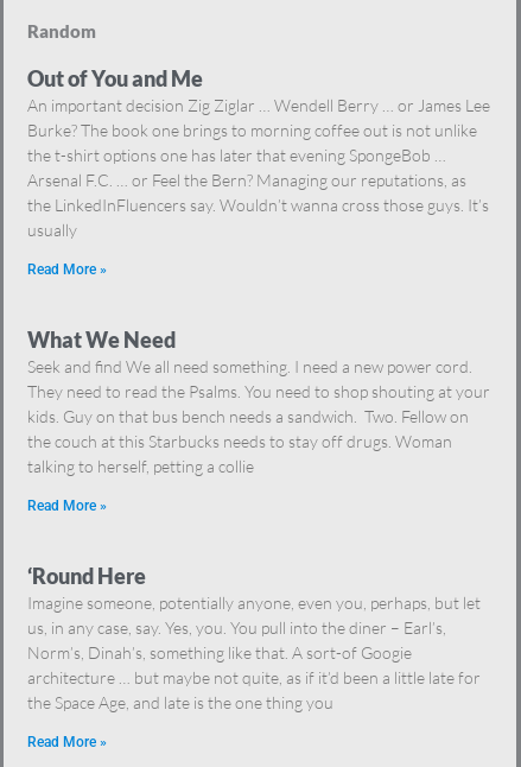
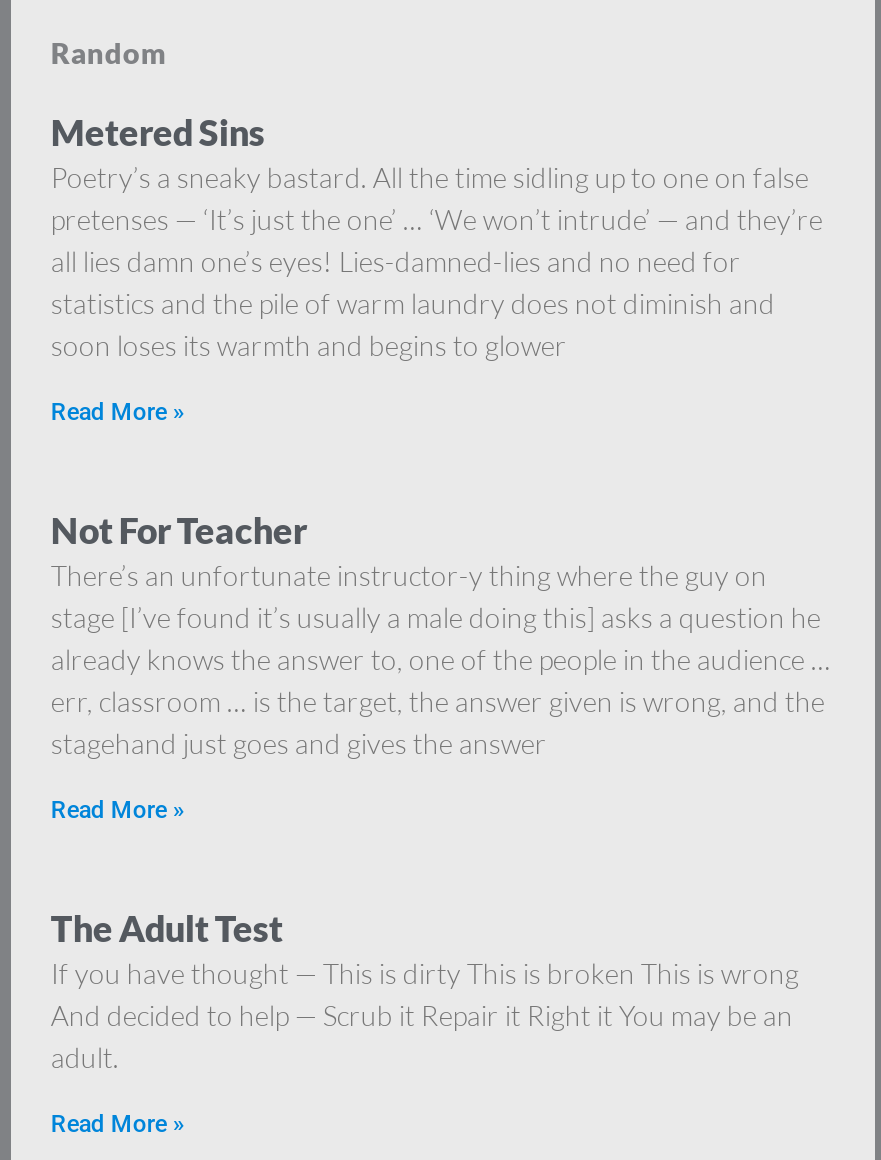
[27,66,490,240] Out of You and Me | An important decision Zig Ziglar … Wendell Berry … or James Lee | Burke? The book one brings to morning coffee out is not unlike | the t-shirt options one has later that evening SpongeBob … | Arsenal F.C. … or Feel the Bern? Managing our reputations, as | the LinkedInFluencers say. Wouldn’t wanna cross those guys. It’s | usually -> [51,111,823,363] Metered Sins | Poetry’s a sneaky bastard. All the time sidling up to one on false | pretenses — ‘It’s just the one’ … ‘We won’t intrude’ — and they’re | all lies damn one’s eyes! Lies-damned-lies and no need for | statistics and the pile of warm laundry does not diminish and | soon loses its warmth and begins to glower
[27,327,490,477] What We Need | Seek and find We all need something. I need a new power cord. | They need to read the Psalms. You need to shop shouting at your | kids. Guy on that bus bench needs a sandwich. Two. Fellow on | the couch at this Starbucks needs to stay off drugs. Woman | talking to herself, petting a collie -> [51,509,831,761] Not For Teacher | There’s an unfortunate instructor-y thing where the guy on | stage [I’ve found it’s usually a male doing this] asks a question he | already knows the answer to, one of the people in the audience … | err, classroom … is the target, the answer given is wrong, and the | stagehand just goes and gives the answer
[27,563,481,713] ‘Round Here | Imagine someone, potentially anyone, even you, perhaps, but let | us, in any case, say. Yes, you. You pull into the diner – Earl’s, | Norm’s, Dinah’s, something like that. A sort-of Googie | architecture … but maybe not quite, as if it’d been a little late for | the Space Age, and late is the one thing you -> [51,907,799,1075] The Adult Test | If you have thought — This is dirty This is broken This is wrong | And decided to help — Scrub it Repair it Right it You may be an | adult.

